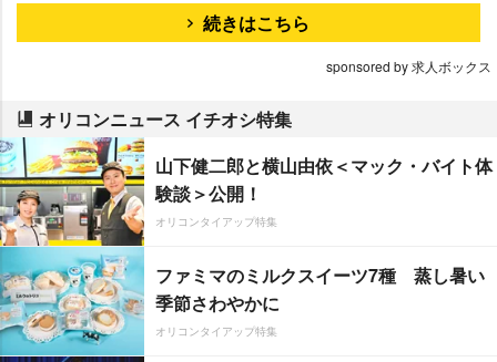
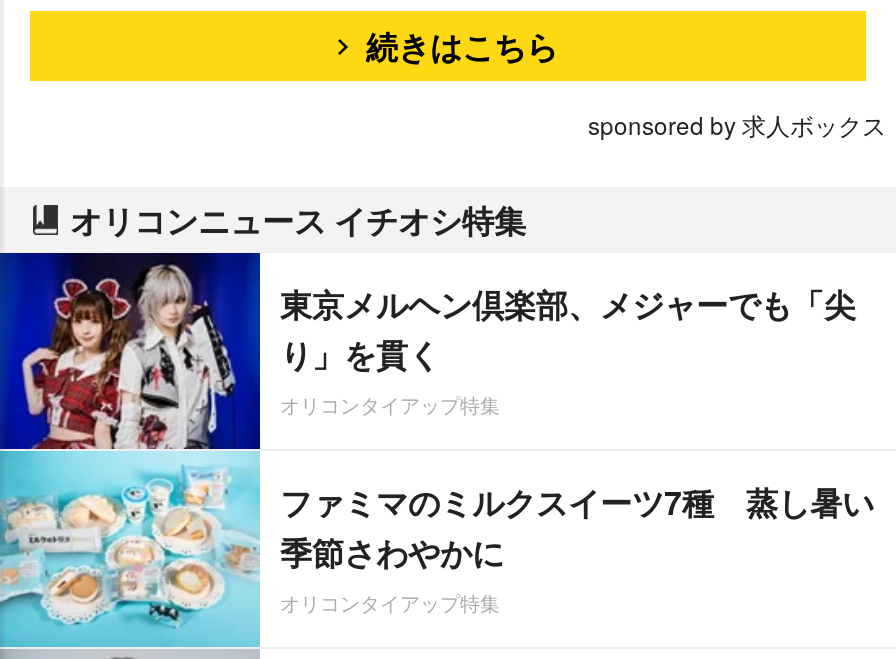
[3,136,493,247] [image] | 山下健二郎と横山由依＜マック・バイト体 | 験談＞公開！ -> [6,251,856,451] [image] | 東京メルヘン倶楽部、メジャーでも「尖 | り」を貫く

